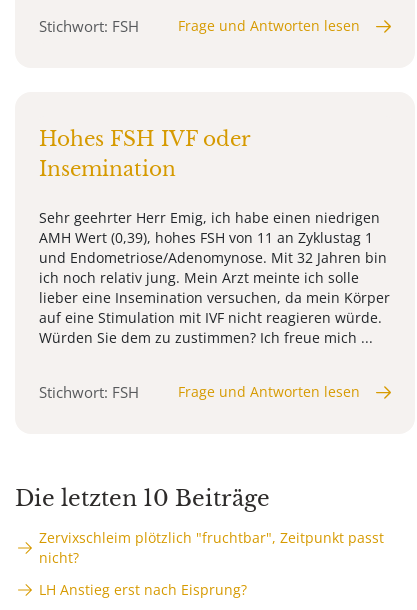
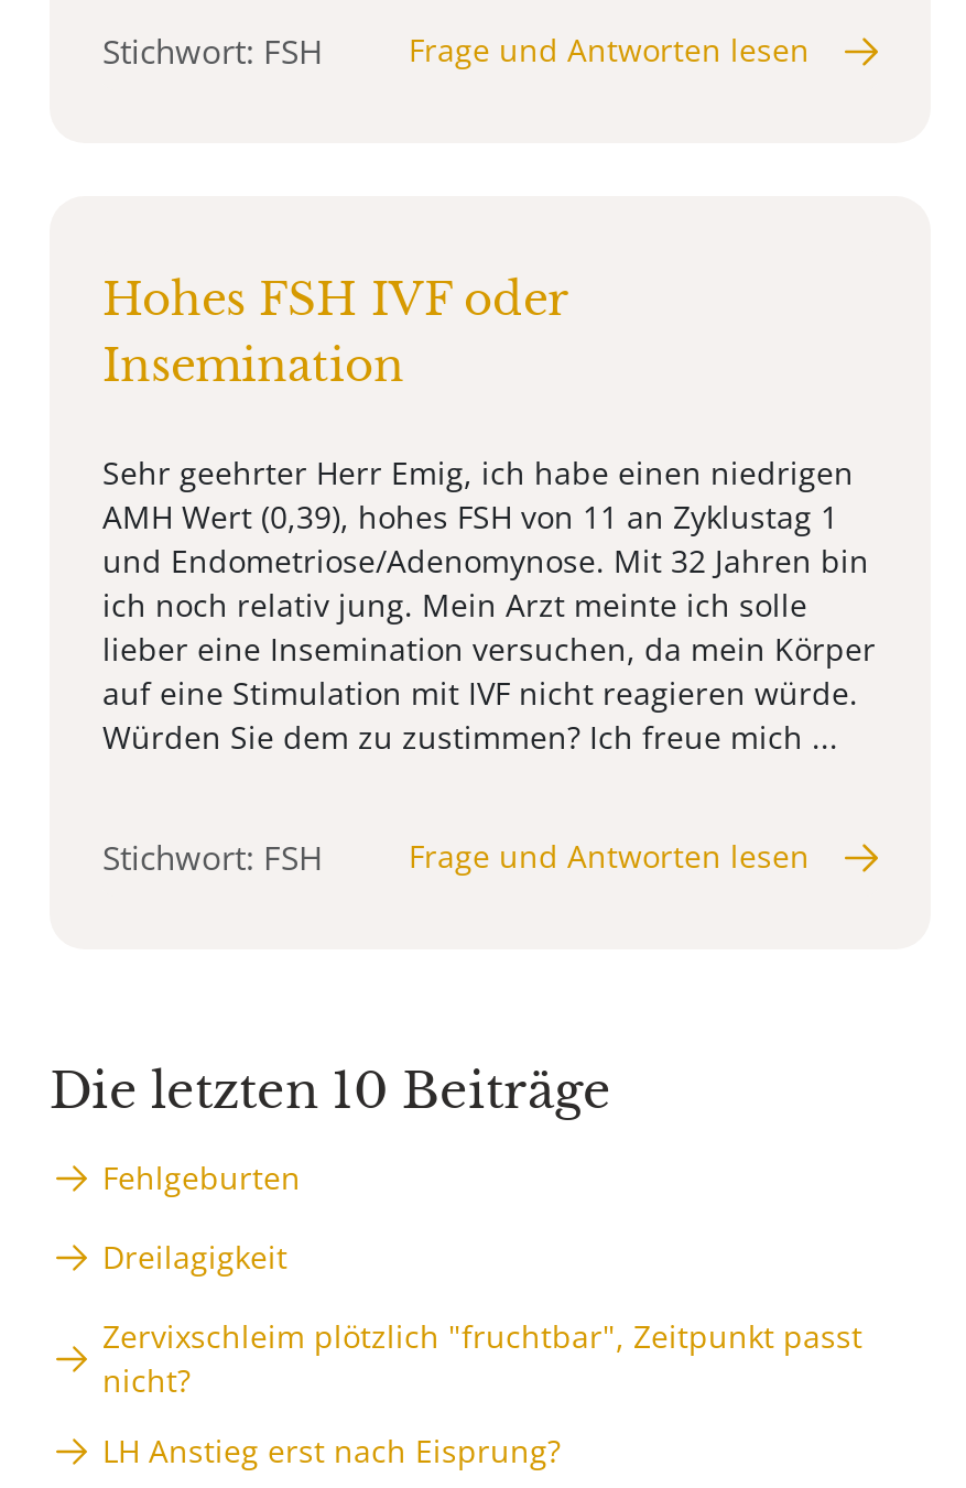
none -> [102,1157,301,1278] Fehlgeburten | Dreilagigkeit

